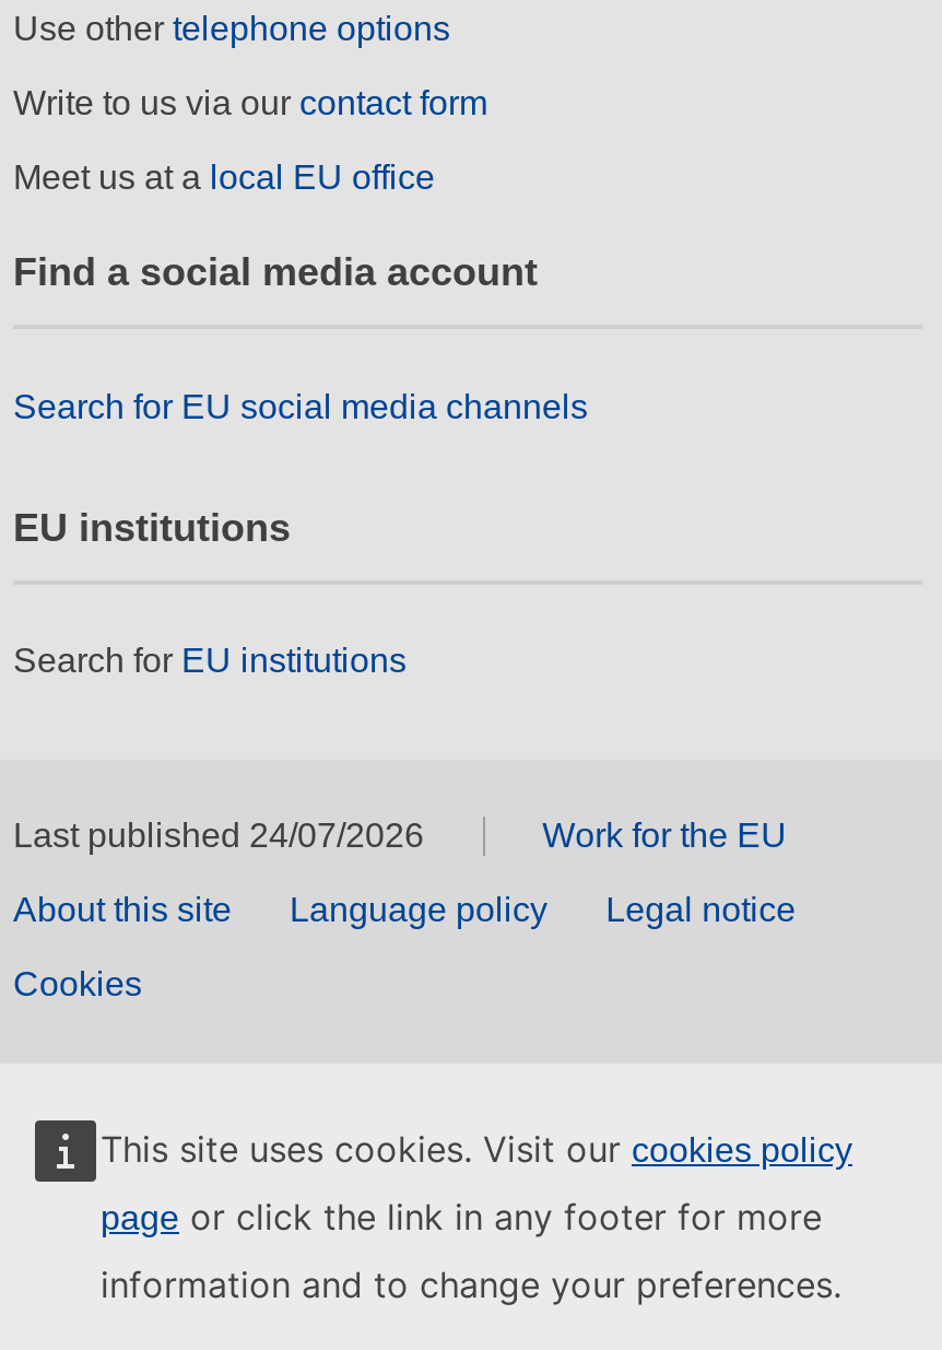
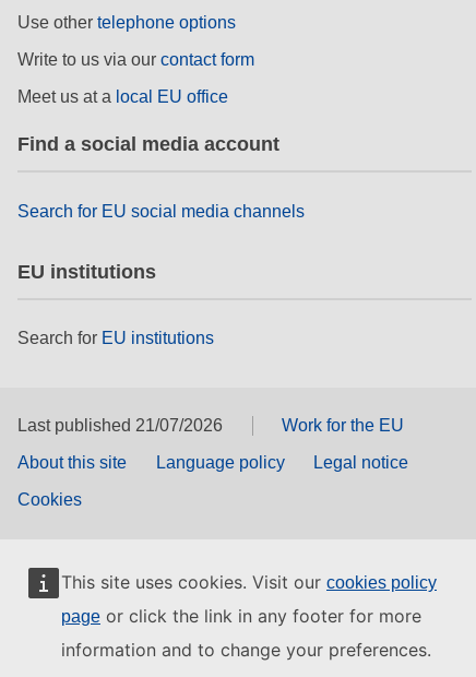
[13,818,424,855] Last published 24/07/2026 -> [17,417,223,435] Last published 21/07/2026

